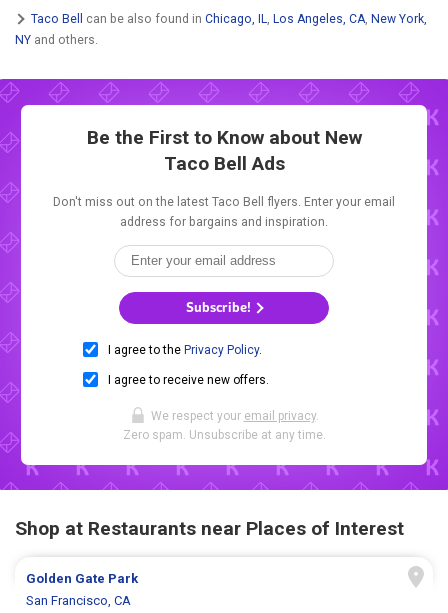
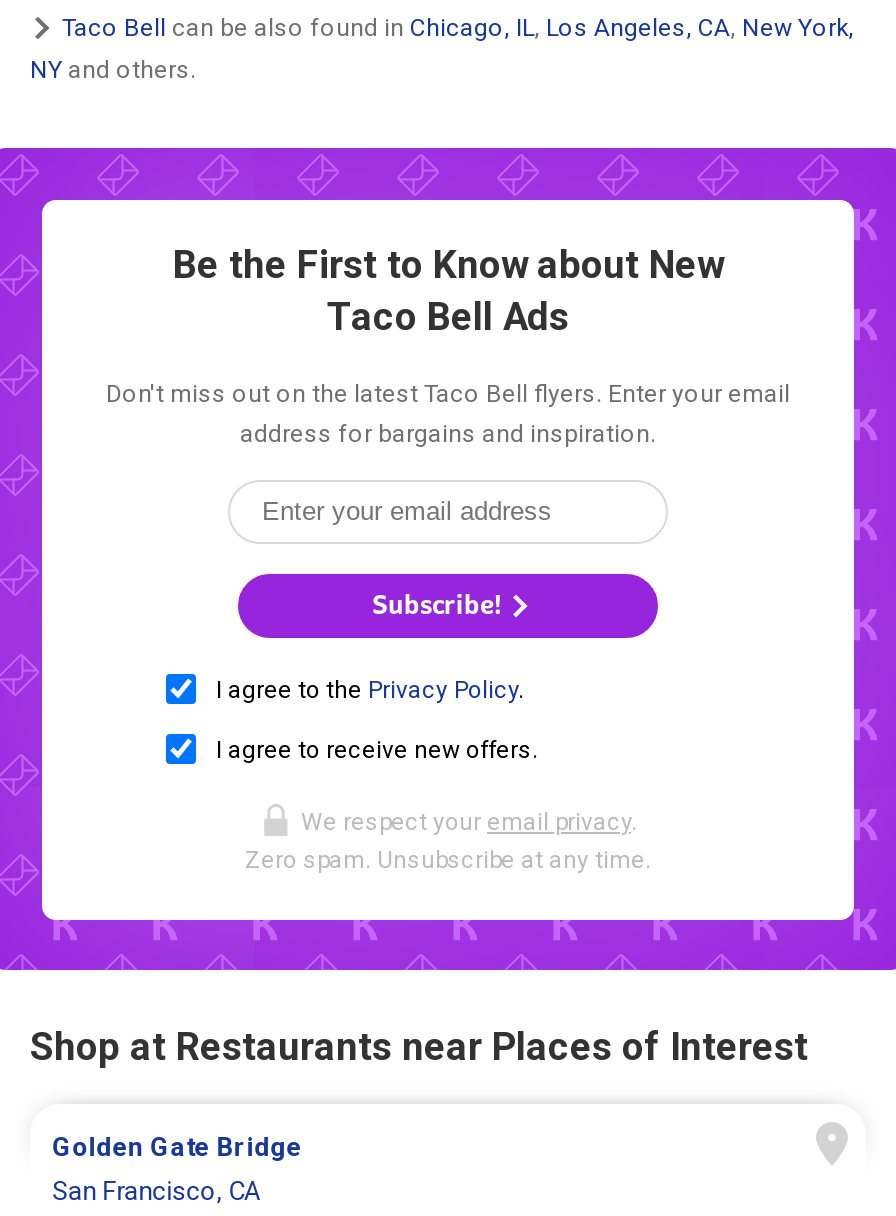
[26,571,138,586] Golden Gate Park -> [52,1132,302,1162] Golden Gate Bridge

